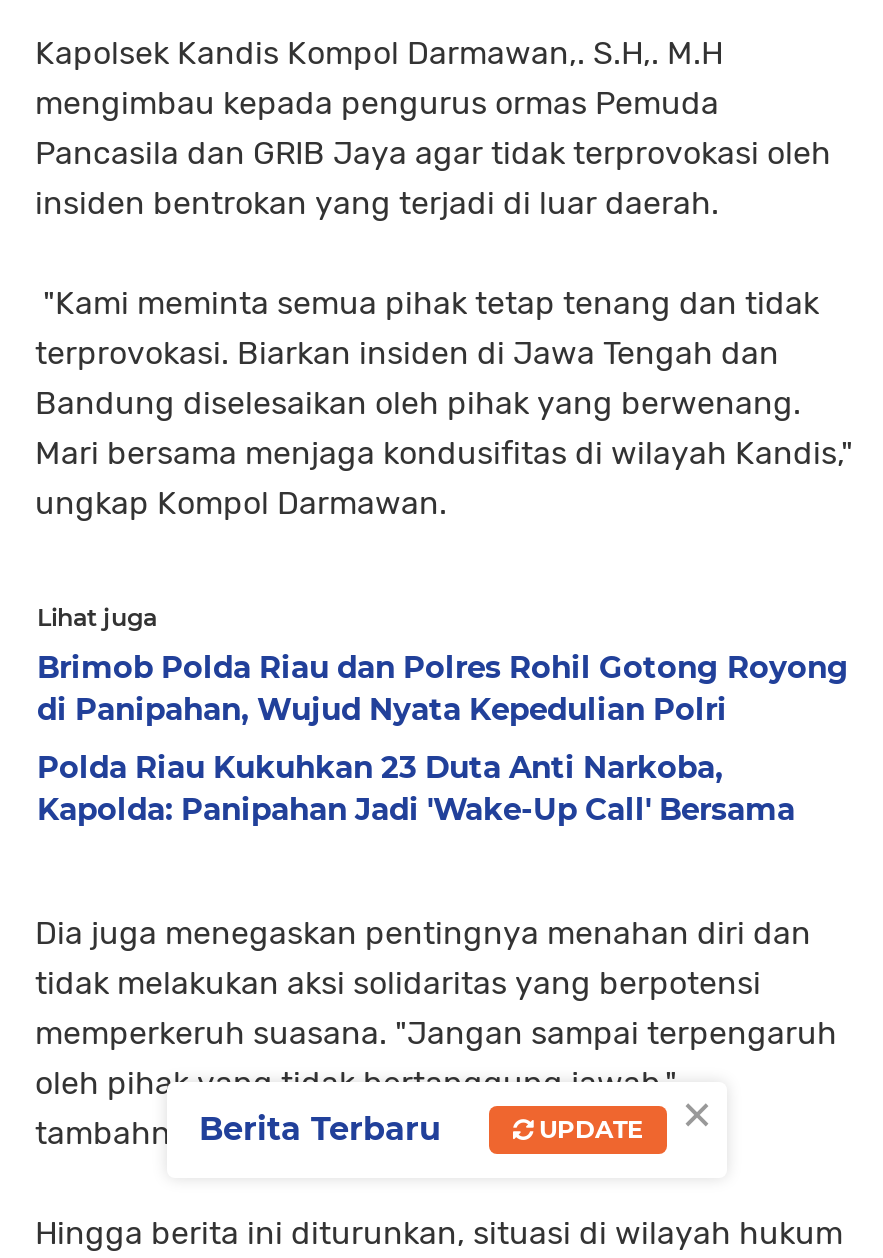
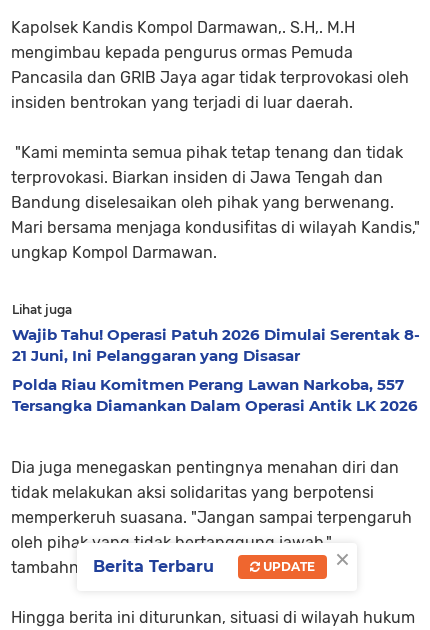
[37,648,849,728] Brimob Polda Riau dan Polres Rohil Gotong Royong | di Panipahan, Wujud Nyata Kepedulian Polri -> [12,325,420,365] Wajib Tahu! Operasi Patuh 2026 Dimulai Serentak 8- | 21 Juni, Ini Pelanggaran yang Disasar
[37,748,795,828] Polda Riau Kukuhkan 23 Duta Anti Narkoba, | Kapolda: Panipahan Jadi 'Wake-Up Call' Bersama -> [12,375,418,415] Polda Riau Komitmen Perang Lawan Narkoba, 557 | Tersangka Diamankan Dalam Operasi Antik LK 2026

